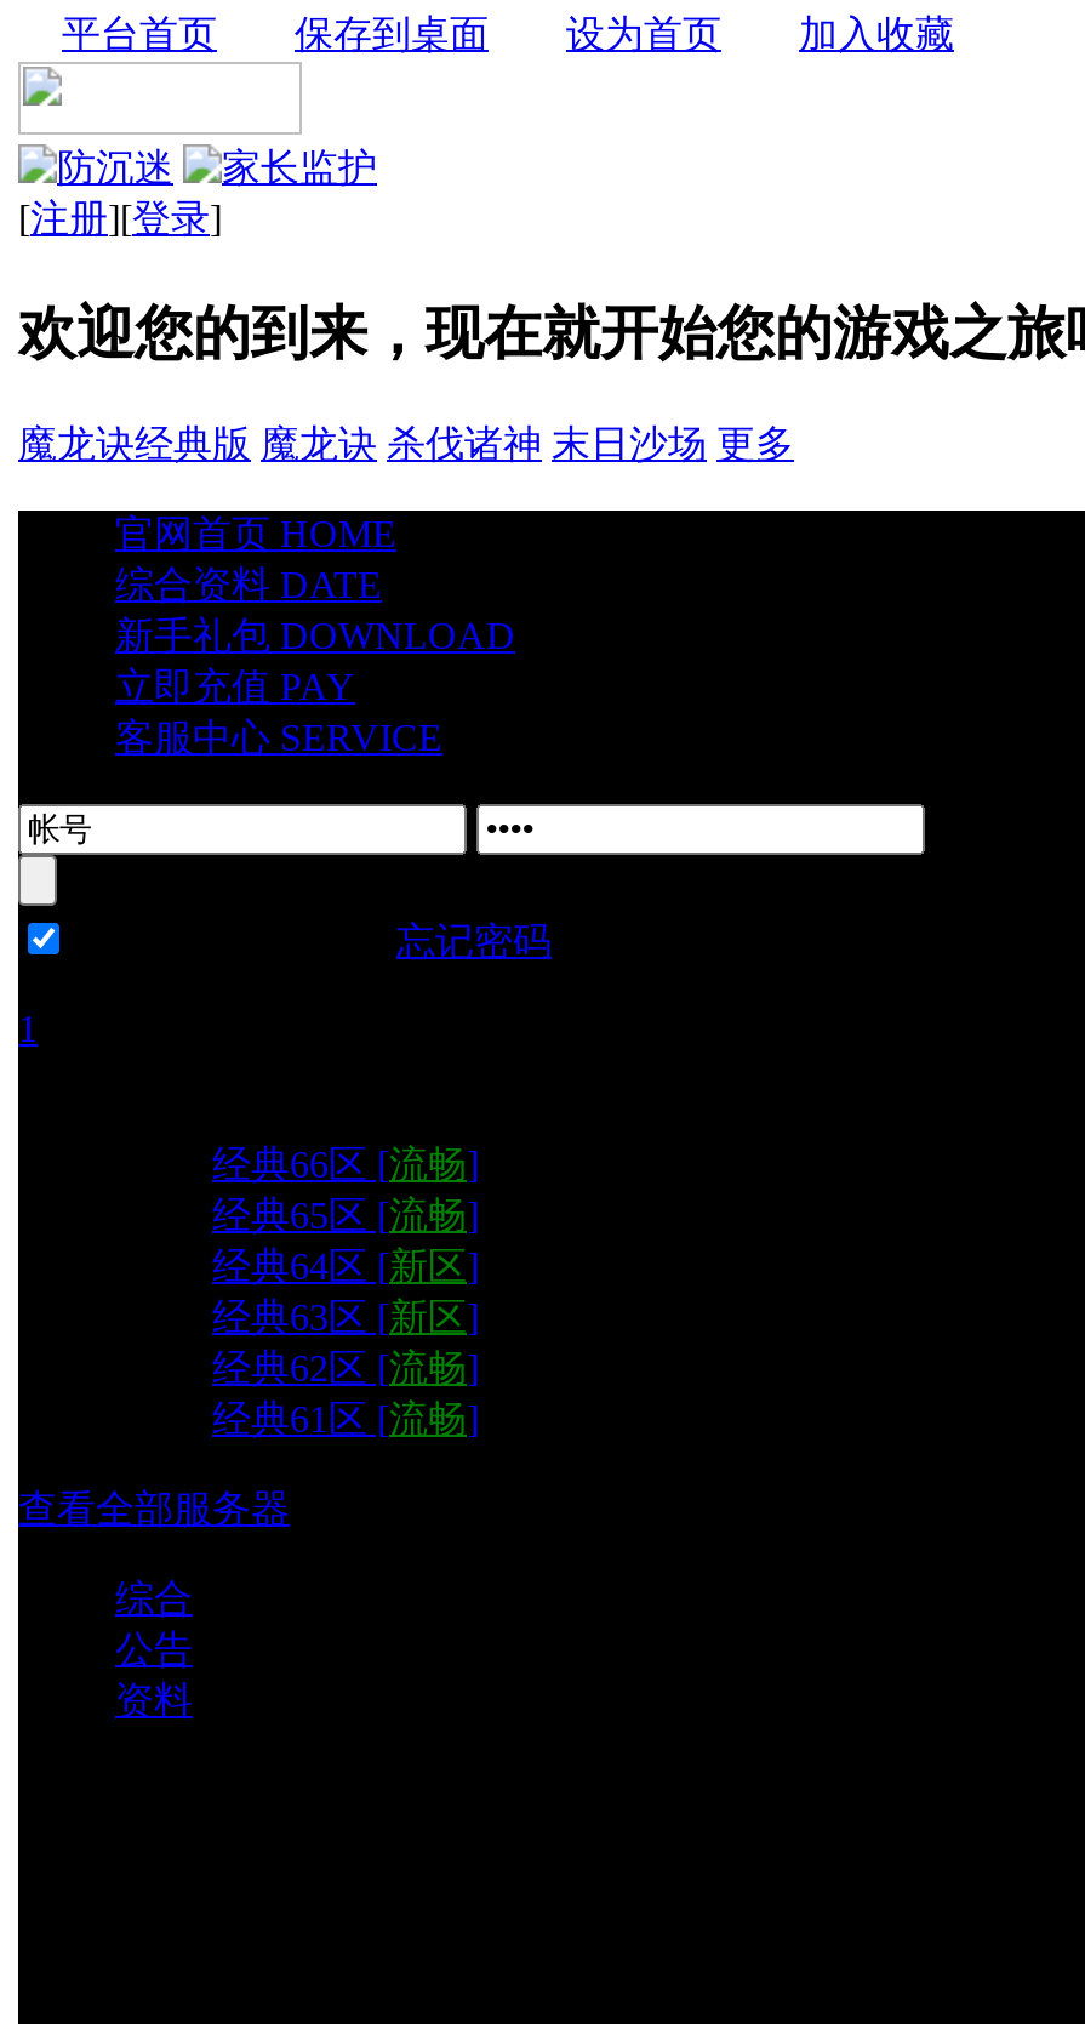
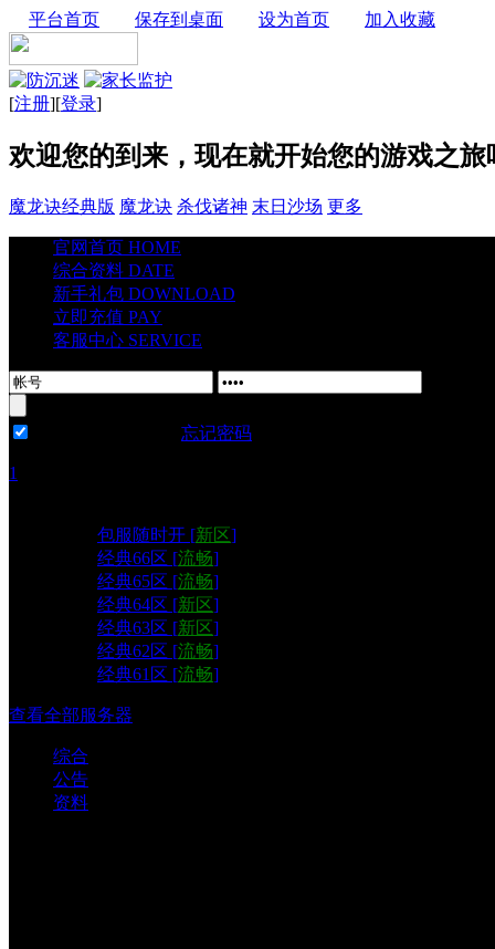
none -> [97,526,236,545] 包服随时开 [新区]

